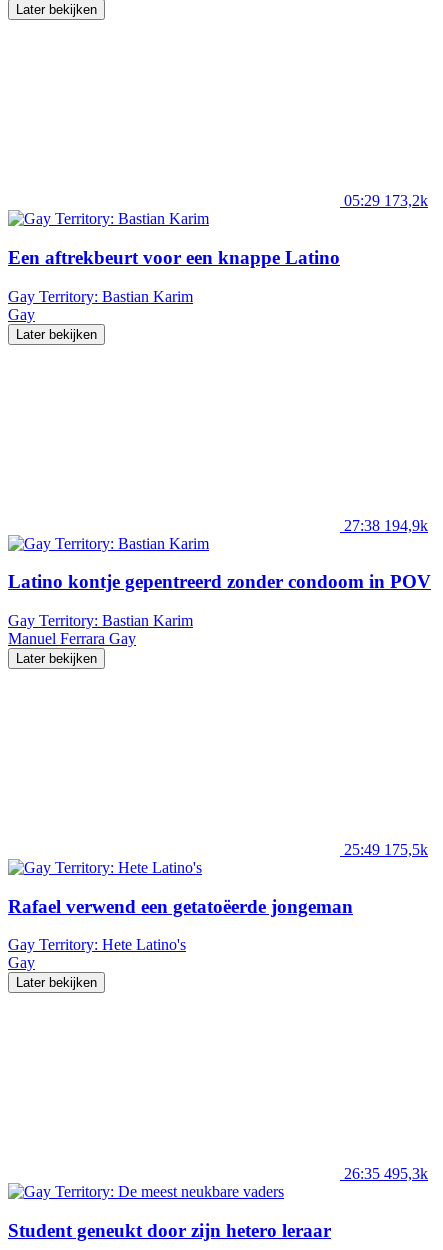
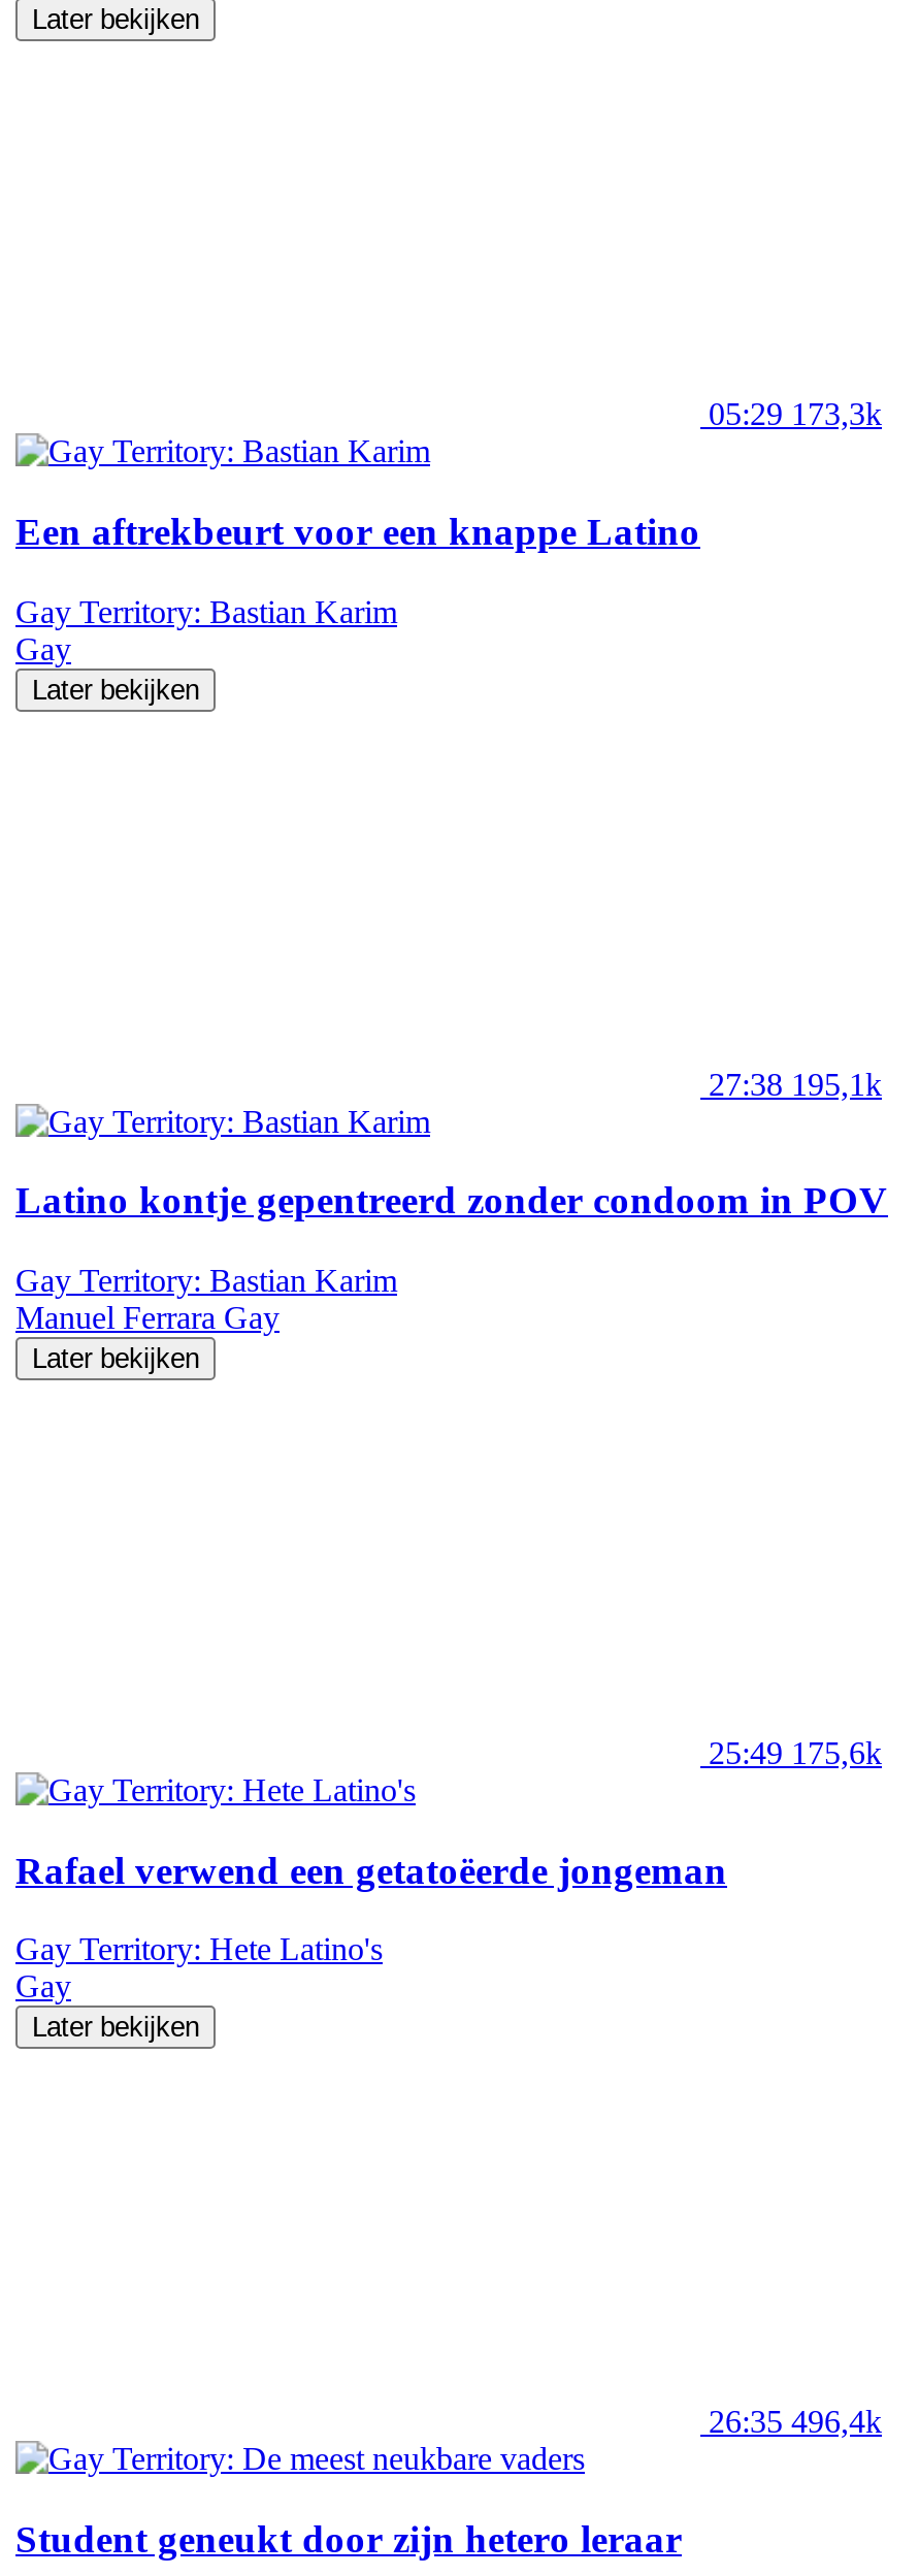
[344,192,428,209] 05:29 173,2k -> [709,396,882,431] 05:29 173,3k
[344,516,428,533] 27:38 194,9k -> [709,1066,882,1101] 27:38 195,1k
[344,841,428,858] 25:49 175,5k -> [709,1735,882,1770] 25:49 175,6k
[344,1165,428,1182] 26:35 495,3k -> [709,2405,882,2440] 26:35 496,4k

